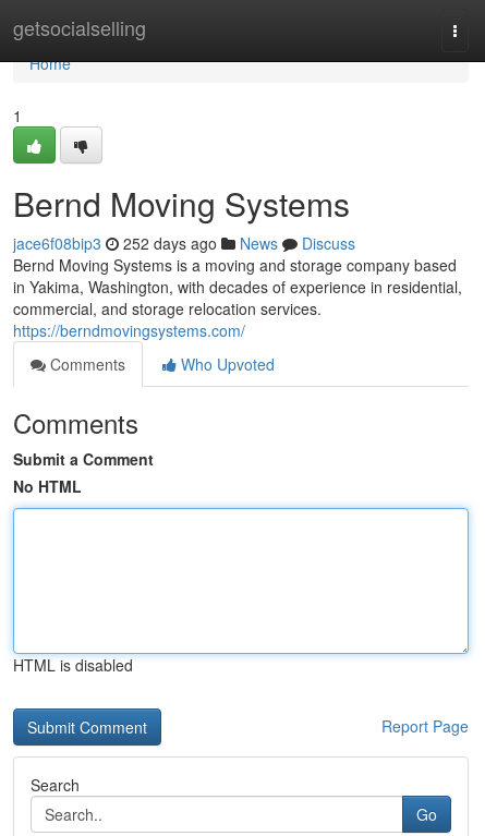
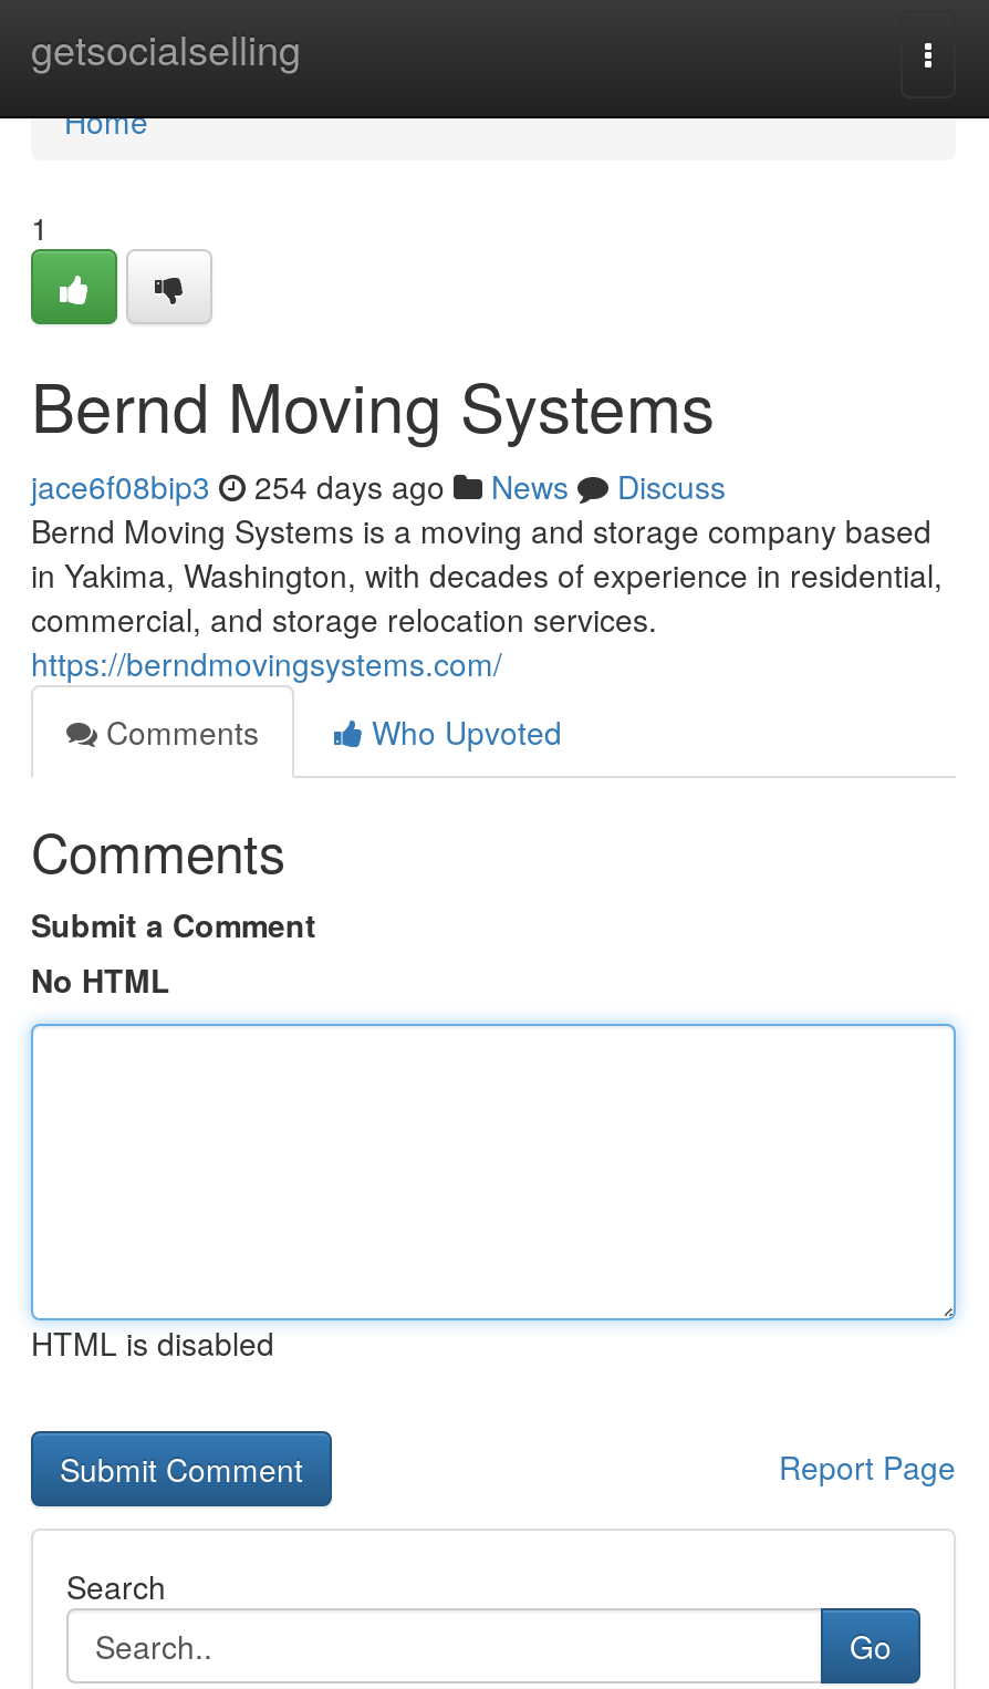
[13,232,355,254] jace6f08bip3 252 days ago News Discuss -> [31,464,726,508] jace6f08bip3 254 days ago News Discuss

